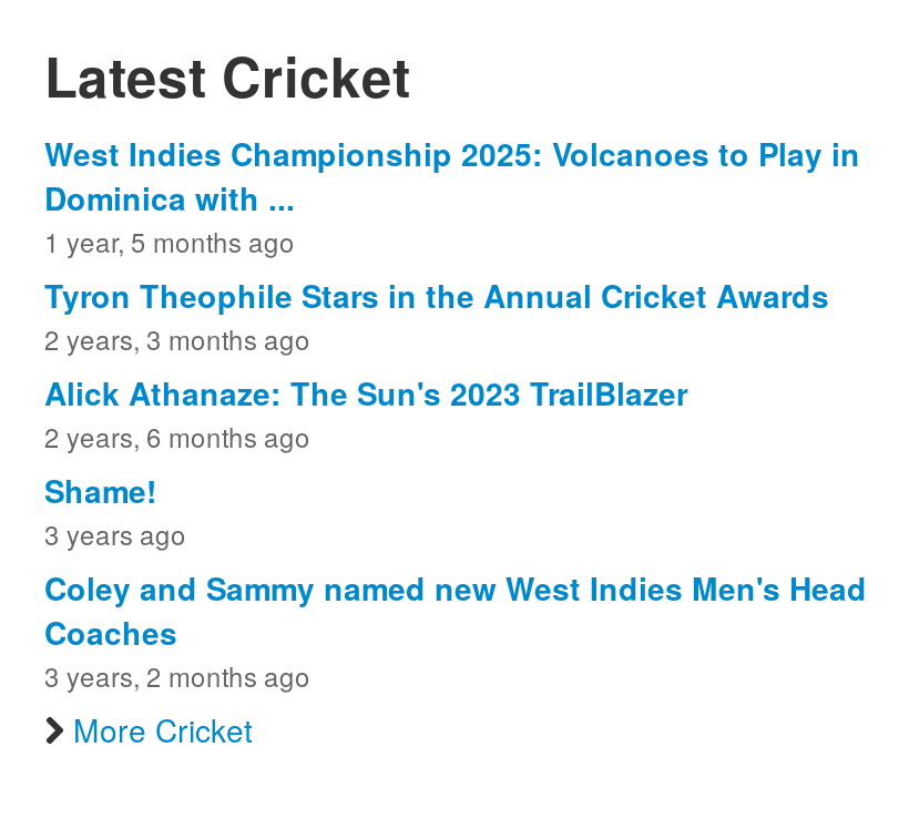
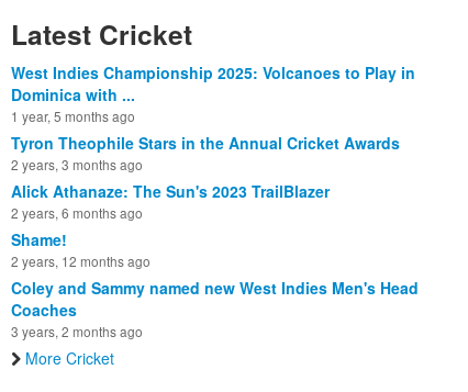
[44,515,186,553] 3 years ago -> [11,252,151,271] 2 years, 12 months ago

